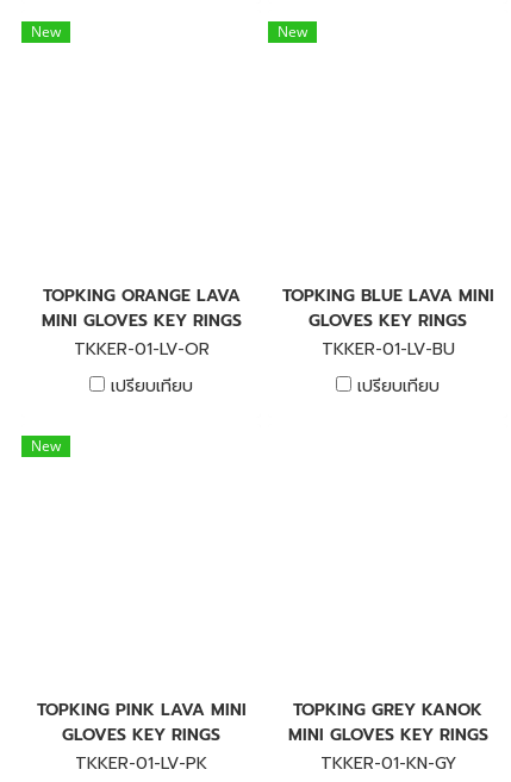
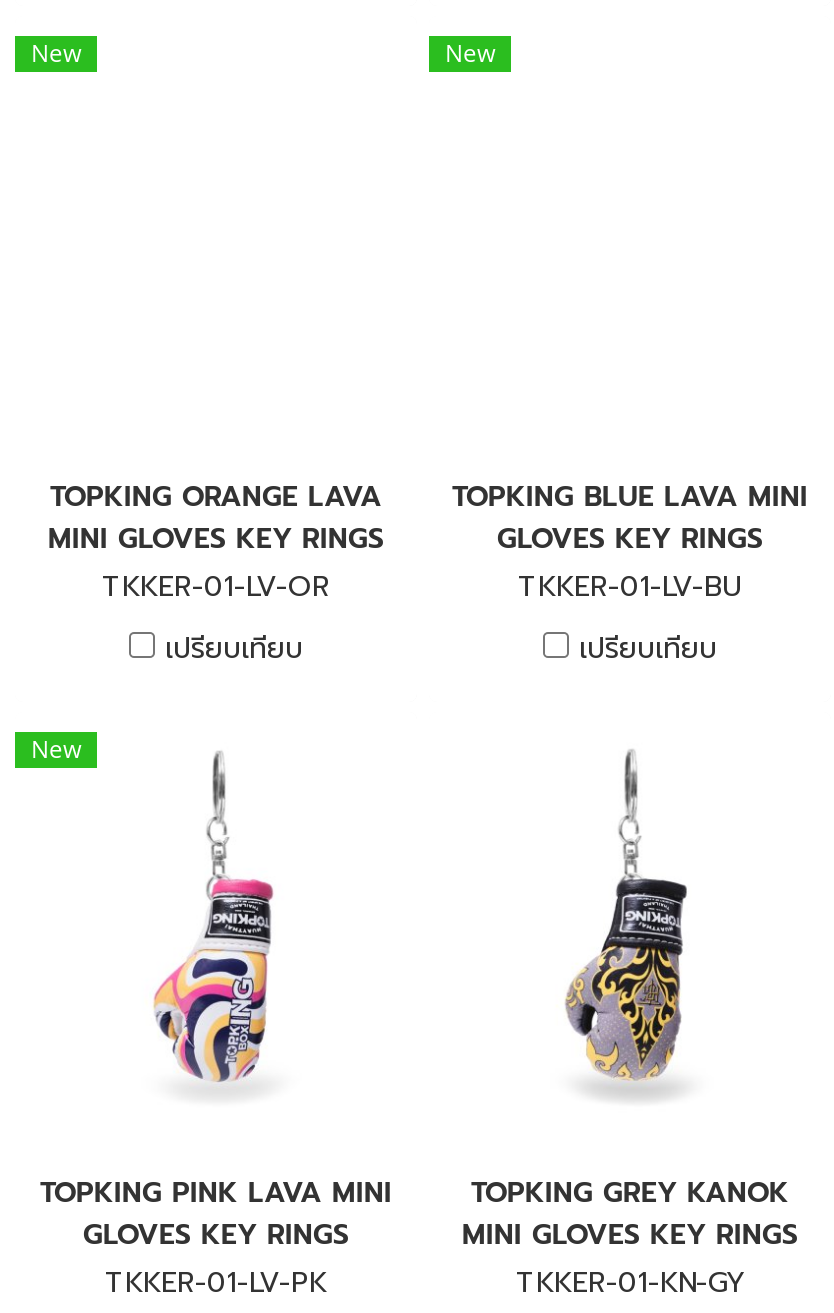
none -> [153,750,275,1096] [image]
none -> [563,750,689,1100] [image]

